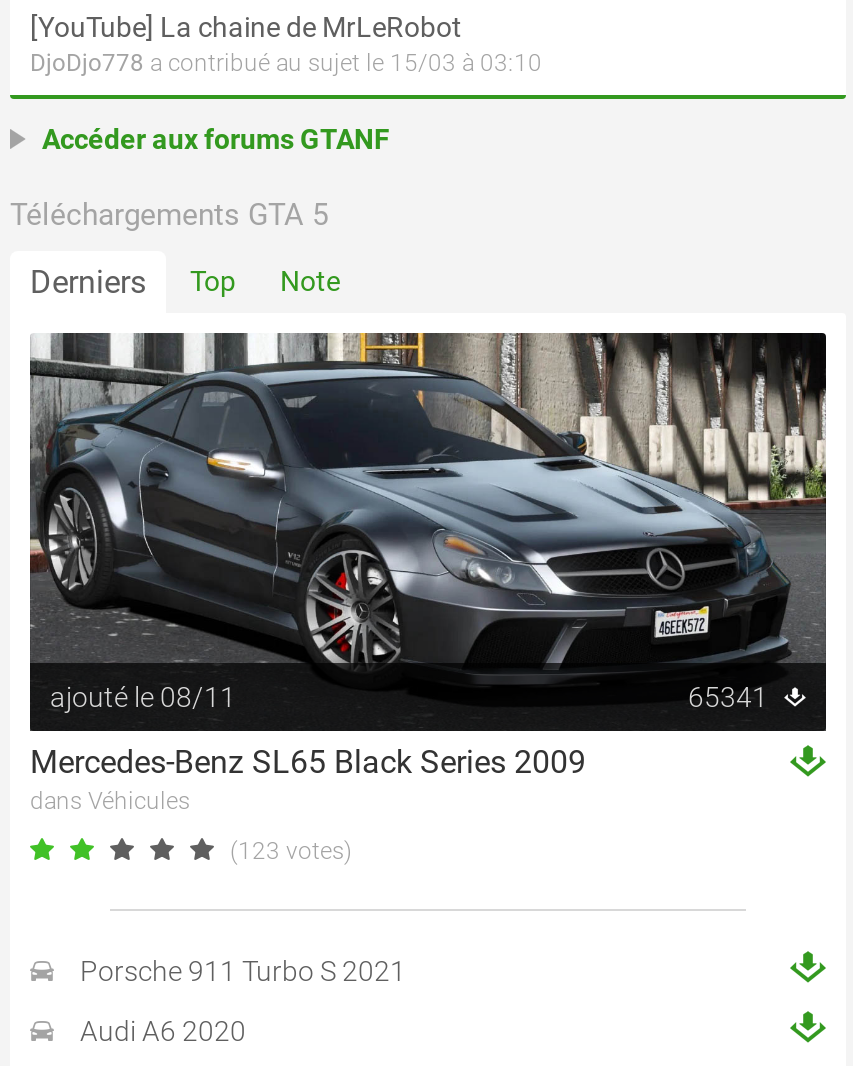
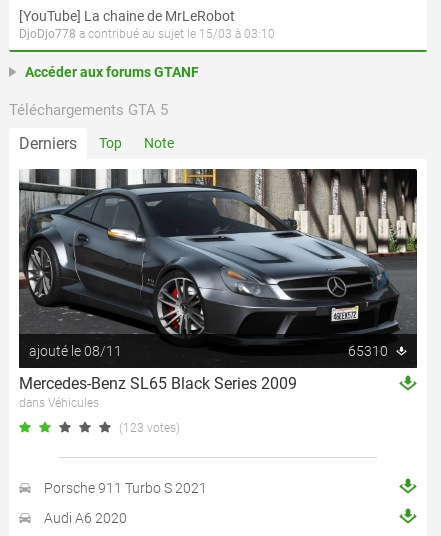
[688,682,774,714] 65341 -> [348,343,391,359] 65310

